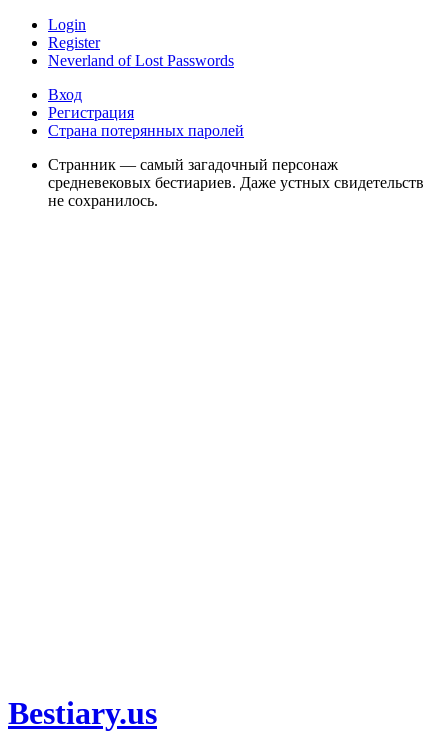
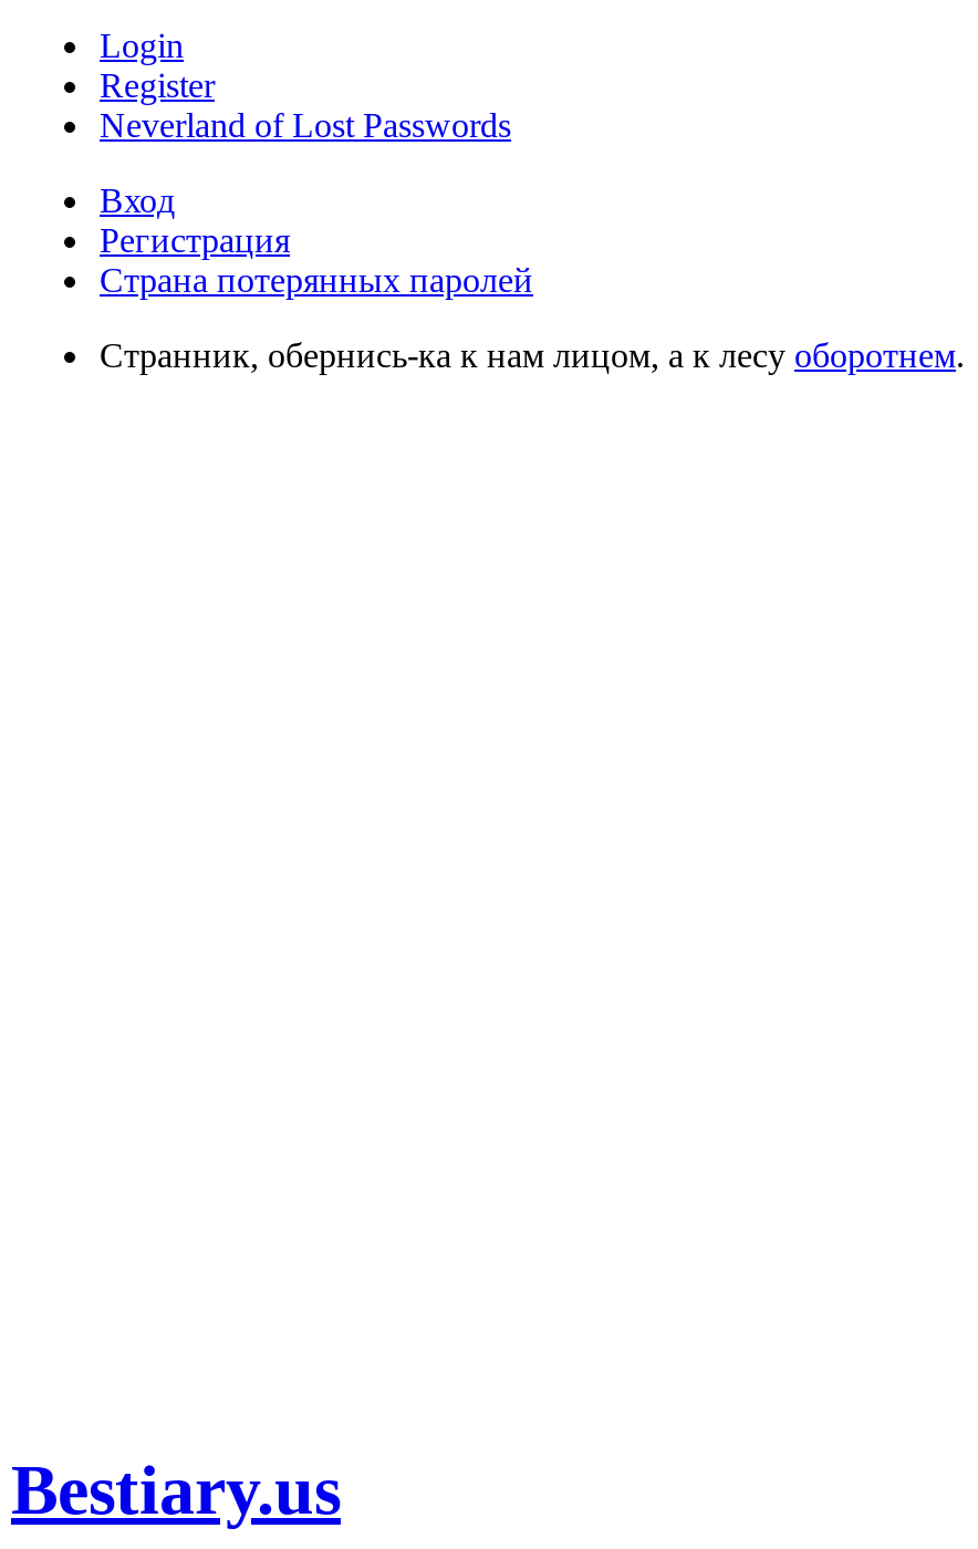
[48,156,424,209] Странник — самый загадочный персонаж | средневековых бестиариев. Даже устных свидетельств | не сохранилось. -> [100,336,965,374] Странник, обернись-ка к нам лицом, а к лесу оборотнем.

